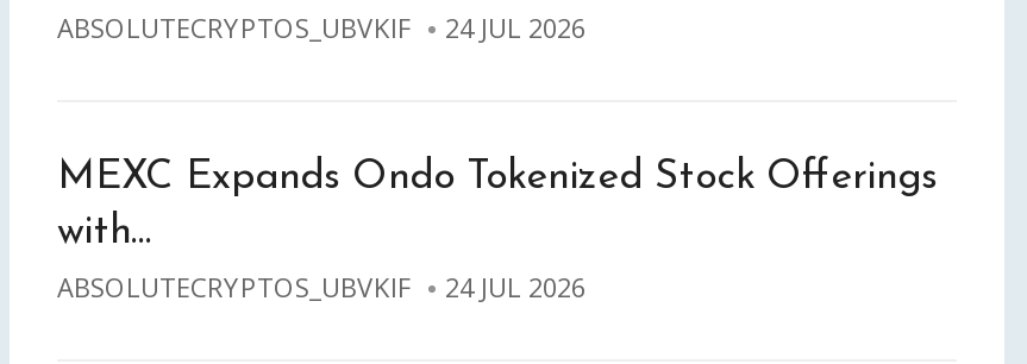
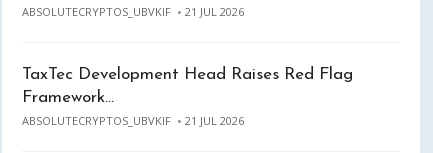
[57,10,585,46] ABSOLUTECRYPTOS_UBVKIF 24 JUL 2026 -> [22,4,244,19] ABSOLUTECRYPTOS_UBVKIF 21 JUL 2026
[57,158,938,253] MEXC Expands Ondo Tokenized Stock Offerings | with… -> [22,66,353,106] TaxTec Development Head Raises Red Flag | Framework…
[57,270,585,305] ABSOLUTECRYPTOS_UBVKIF 24 JUL 2026 -> [22,113,244,128] ABSOLUTECRYPTOS_UBVKIF 21 JUL 2026

